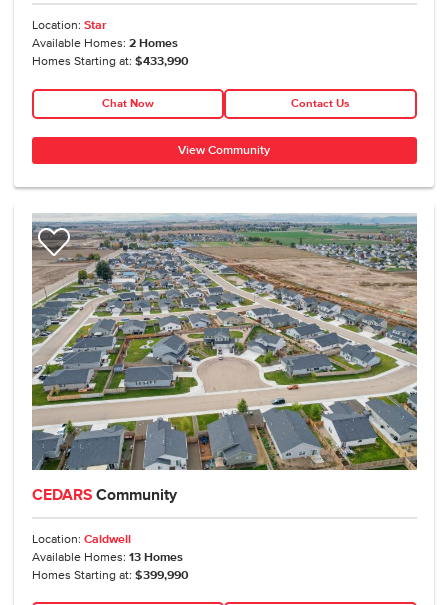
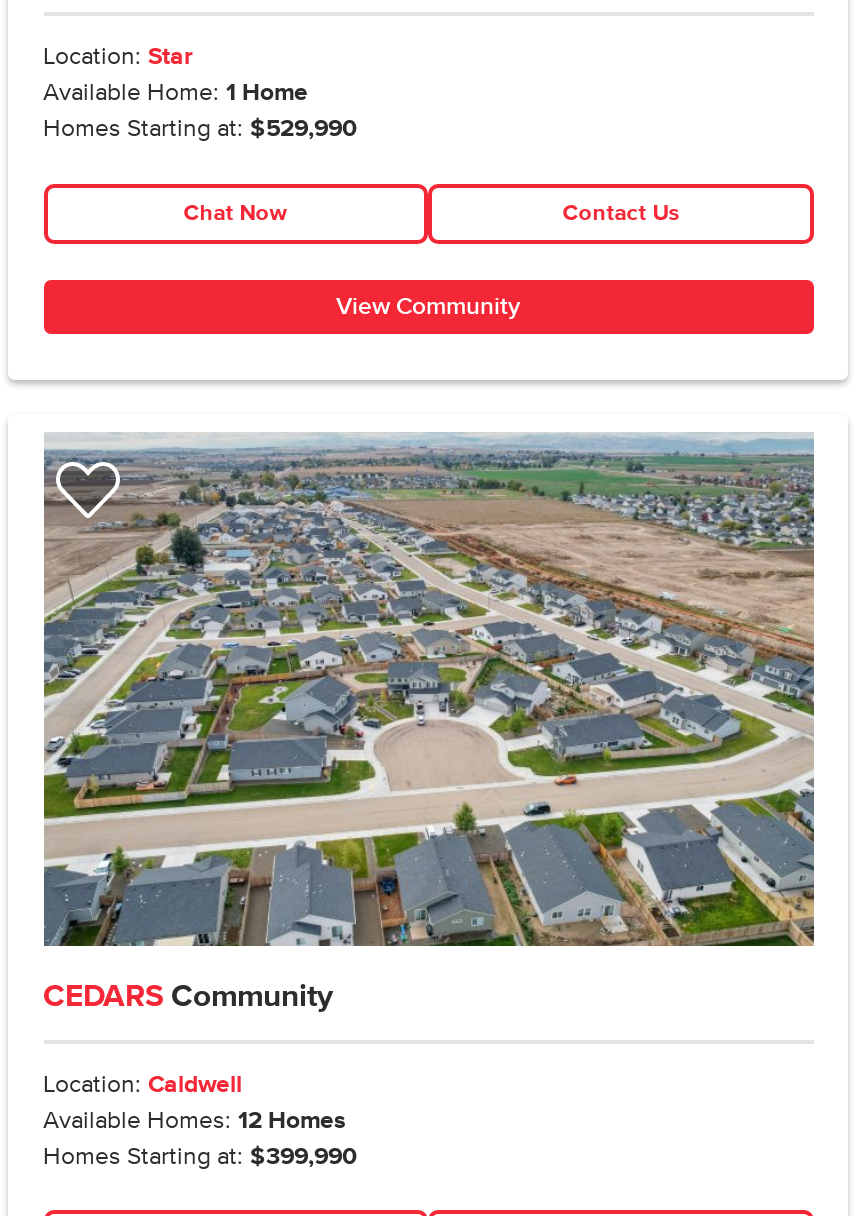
[31,36,178,51] Available Homes: 2 Homes -> [43,78,308,108] Available Home: 1 Home
[31,54,189,69] Homes Starting at: $433,990 -> [43,114,358,144] Homes Starting at: $529,990
[31,550,183,565] Available Homes: 13 Homes -> [43,1105,346,1135] Available Homes: 12 Homes

